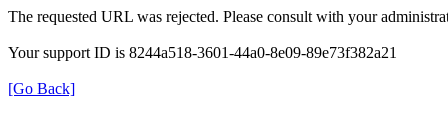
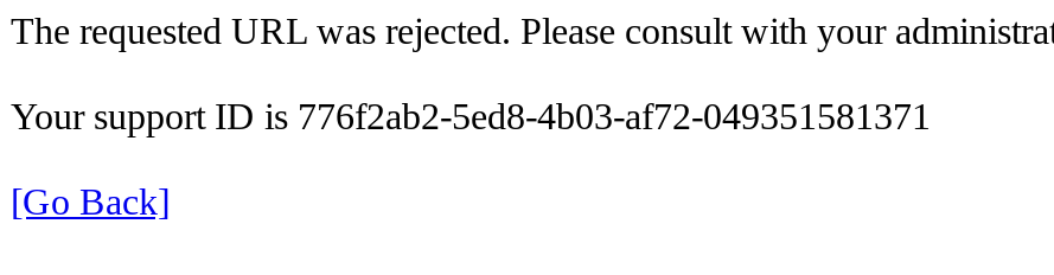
[8,44,397,61] Your support ID is 8244a518-3601-44a0-8e09-89e73f382a21 -> [11,96,931,136] Your support ID is 776f2ab2-5ed8-4b03-af72-049351581371

